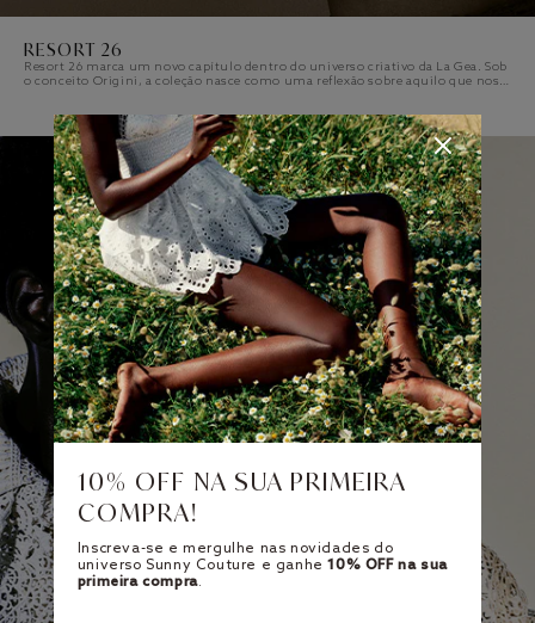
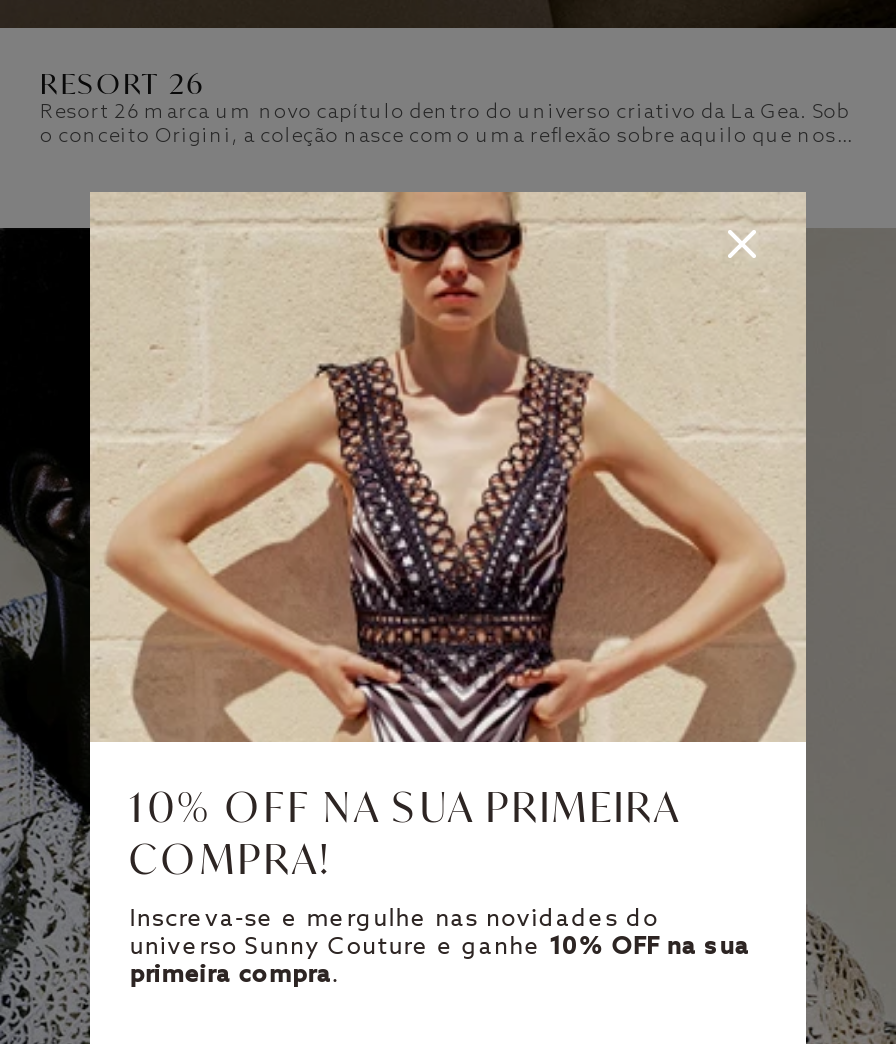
[53,113,482,444] [image] -> [88,190,808,744] [image]

